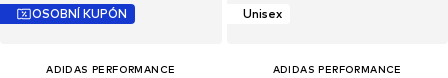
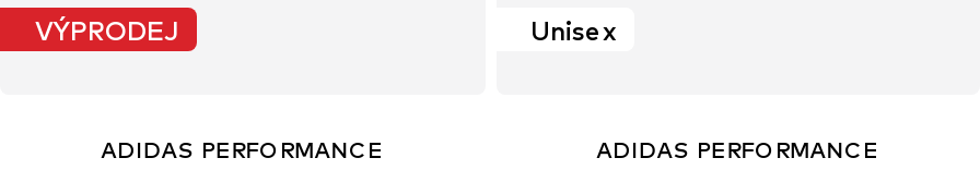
[32,6,127,21] OSOBNÍ KUPÓN -> [35,14,179,46] VÝPRODEJ

